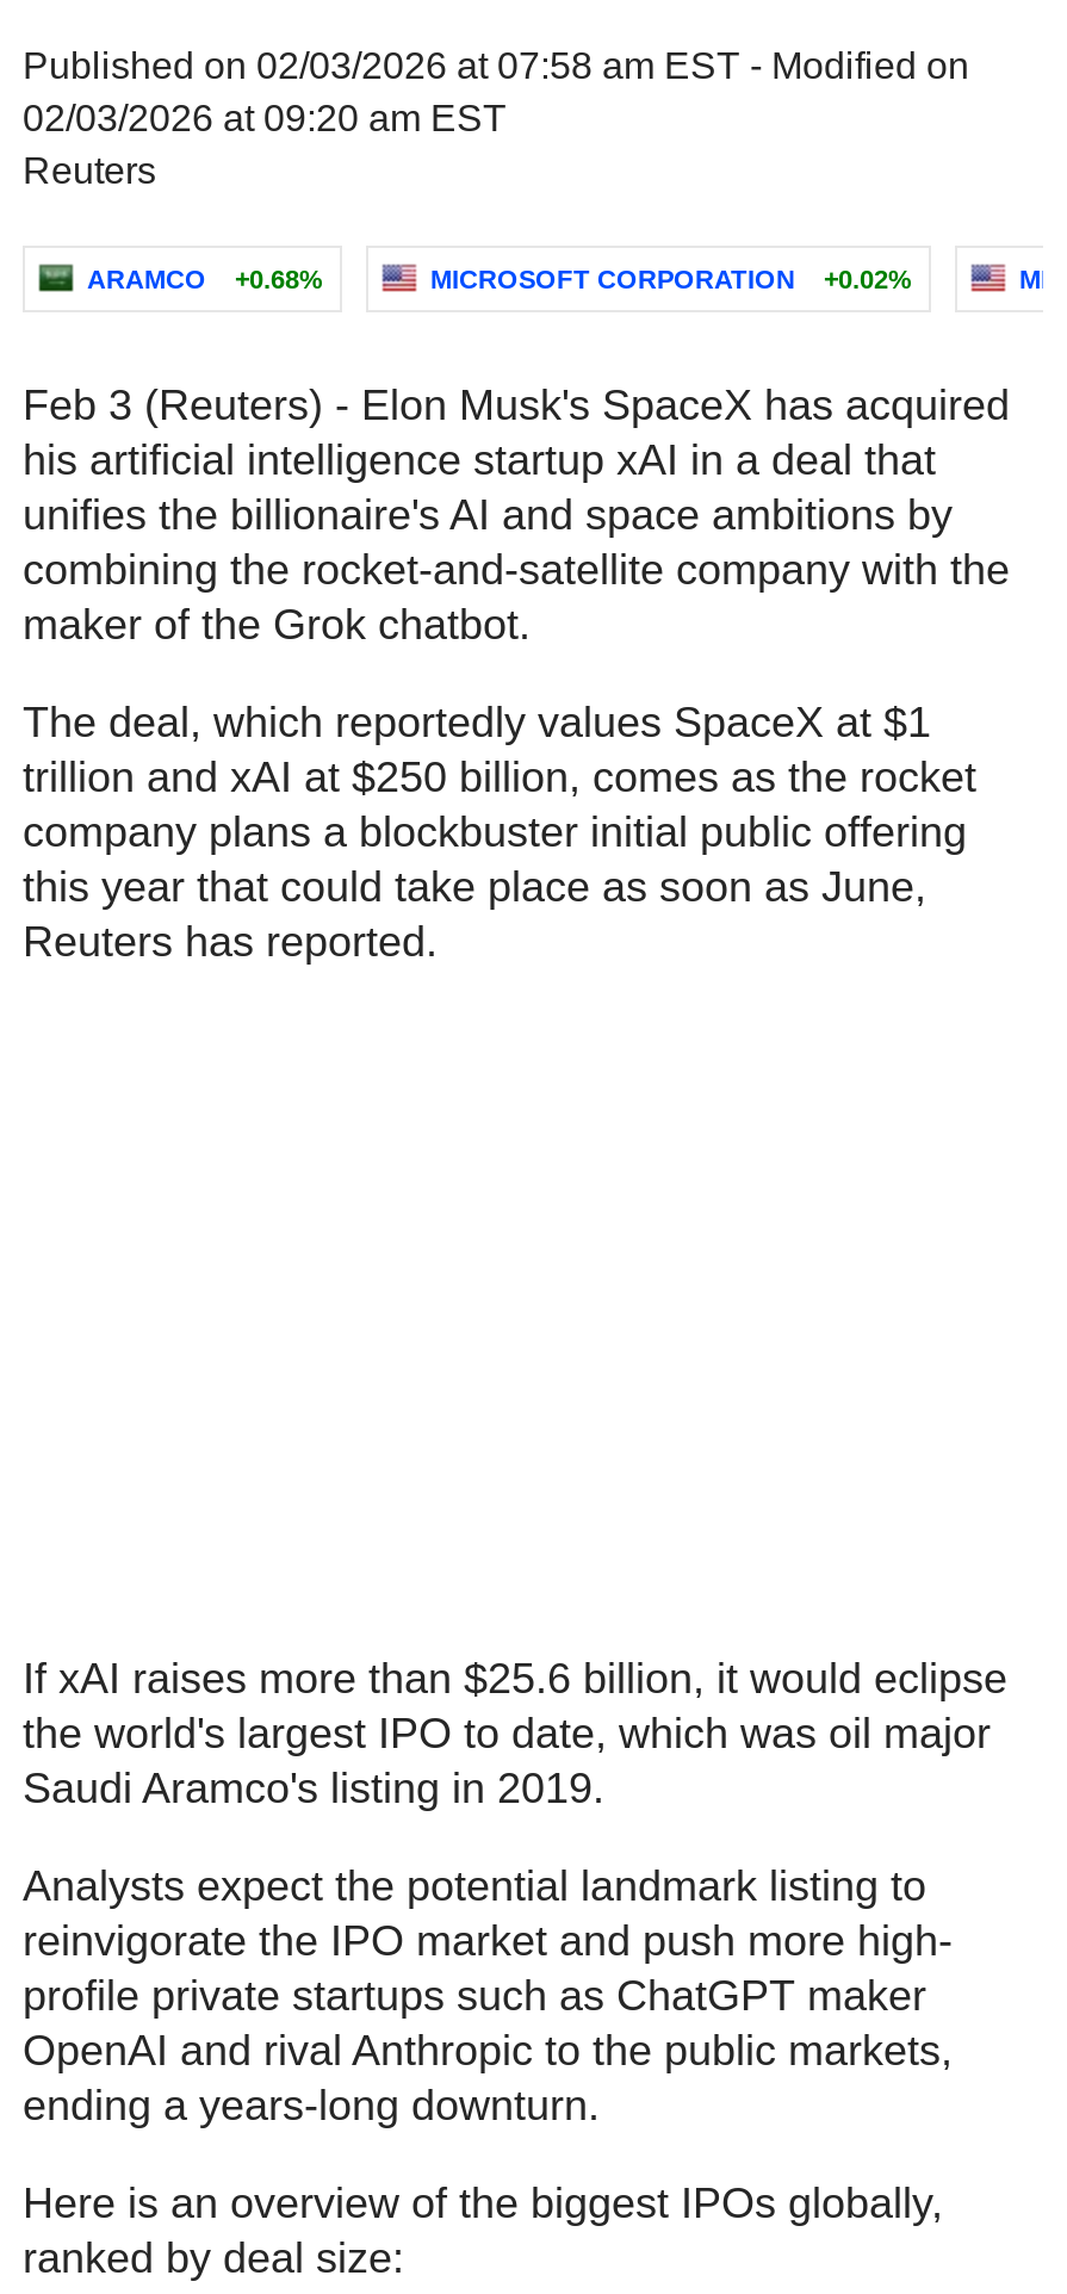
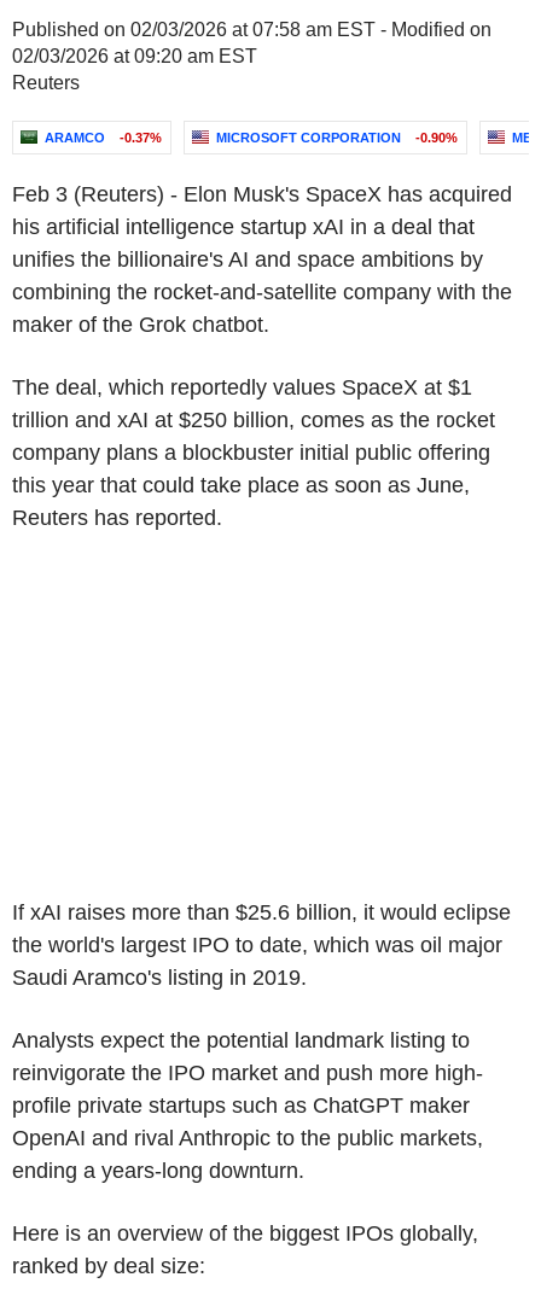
[87,265,323,293] ARAMCO +0.68% -> [45,130,162,145] ARAMCO -0.37%
[430,265,912,293] MICROSOFT CORPORATION +0.02% -> [216,130,458,145] MICROSOFT CORPORATION -0.90%

